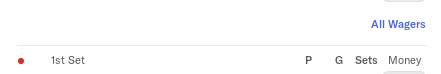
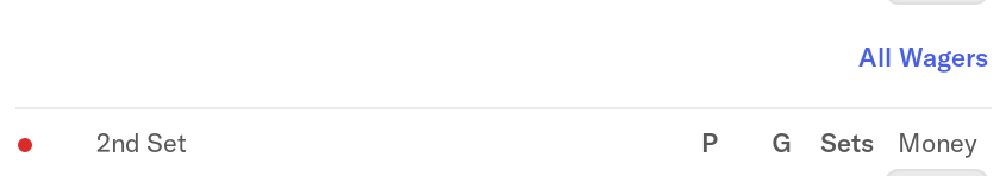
[51,53,85,67] 1st Set -> [96,126,187,159] 2nd Set

